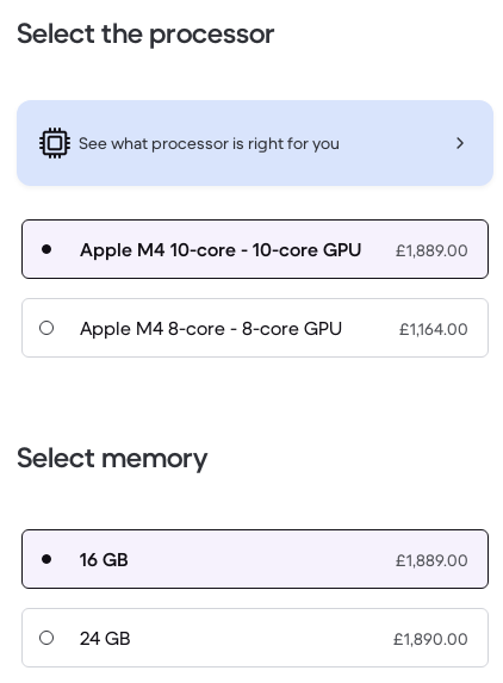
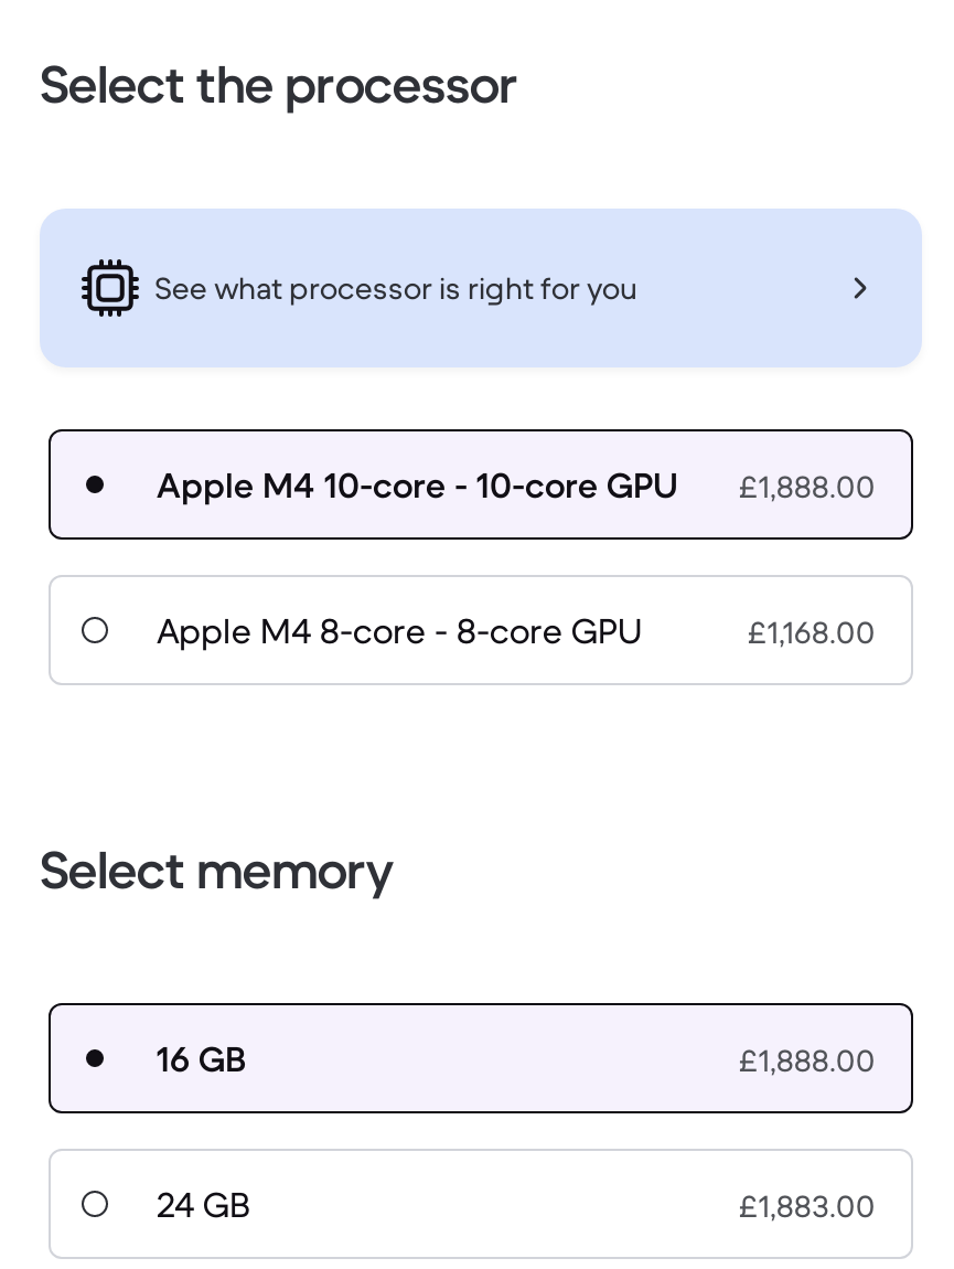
[80,238,468,262] Apple M4 10-core - 10-core GPU £1,889.00 -> [157,463,876,507] Apple M4 10-core - 10-core GPU £1,888.00
[399,319,468,340] £1,164.00 -> [748,613,876,653] £1,168.00
[396,550,468,571] £1,889.00 -> [739,1041,876,1081] £1,888.00
[393,629,468,650] £1,890.00 -> [739,1187,876,1227] £1,883.00

